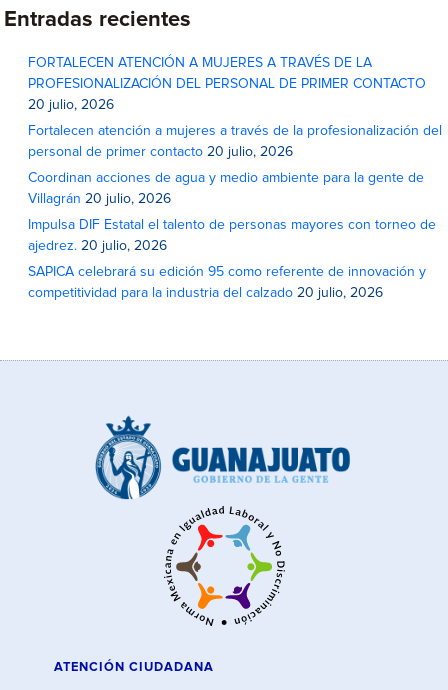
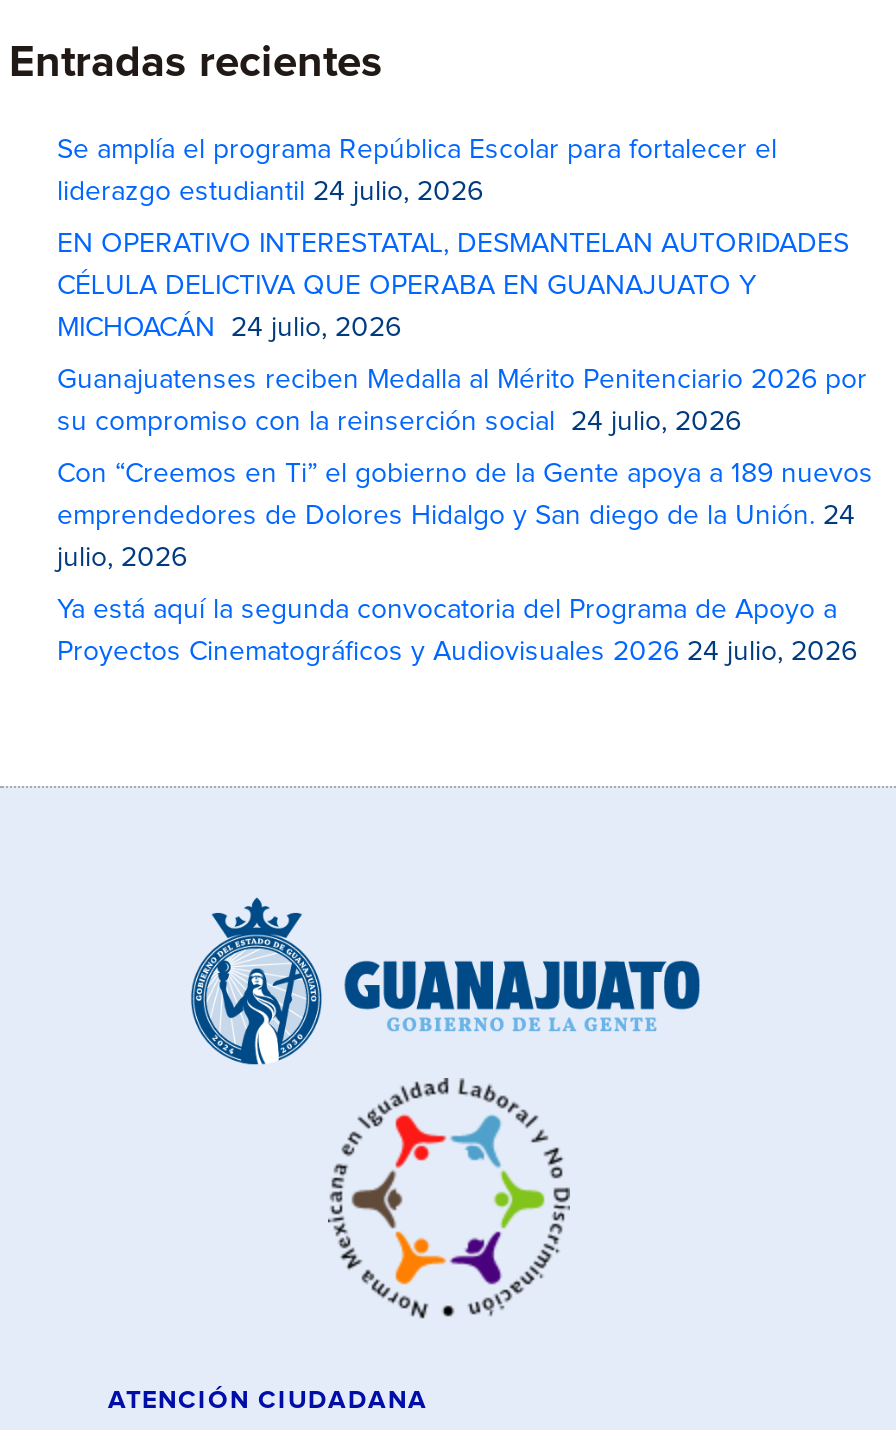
[28,56,442,300] FORTALECEN ATENCIÓN A MUJERES A TRAVÉS DE LA | PROFESIONALIZACIÓN DEL PERSONAL DE PRIMER CONTACTO | 20 julio, 2026 | Fortalecen atención a mujeres a través de la profesionalización del | personal de primer contacto 20 julio, 2026 | Coordinan acciones de agua y medio ambiente para la gente de | Villagrán 20 julio, 2026 | Impulsa DIF Estatal el talento de personas mayores con torneo de | ajedrez. 20 julio, 2026 | SAPICA celebrará su edición 95 como referente de innovación y | competitividad para la industria del calzado 20 julio, 2026 -> [57,136,873,666] Se amplía el programa República Escolar para fortalecer el | liderazgo estudiantil 24 julio, 2026 | EN OPERATIVO INTERESTATAL, DESMANTELAN AUTORIDADES | CÉLULA DELICTIVA QUE OPERABA EN GUANAJUATO Y | MICHOACÁN 24 julio, 2026 | Guanajuatenses reciben Medalla al Mérito Penitenciario 2026 por | su compromiso con la reinserción social 24 julio, 2026 | Con “Creemos en Ti” el gobierno de la Gente apoya a 189 nuevos | emprendedores de Dolores Hidalgo y San diego de la Unión. 24 | julio, 2026 | Ya está aquí la segunda convocatoria del Programa de Apoyo a | Proyectos Cinematográficos y Audiovisuales 2026 24 julio, 2026

